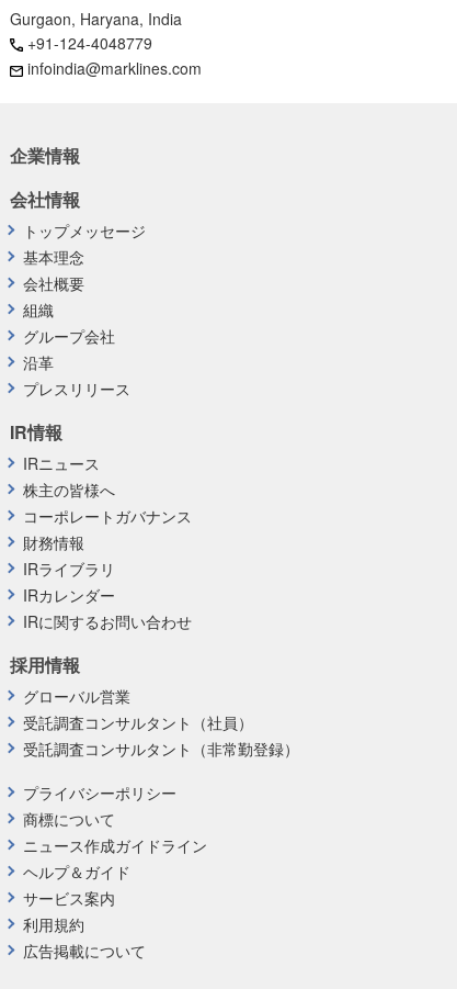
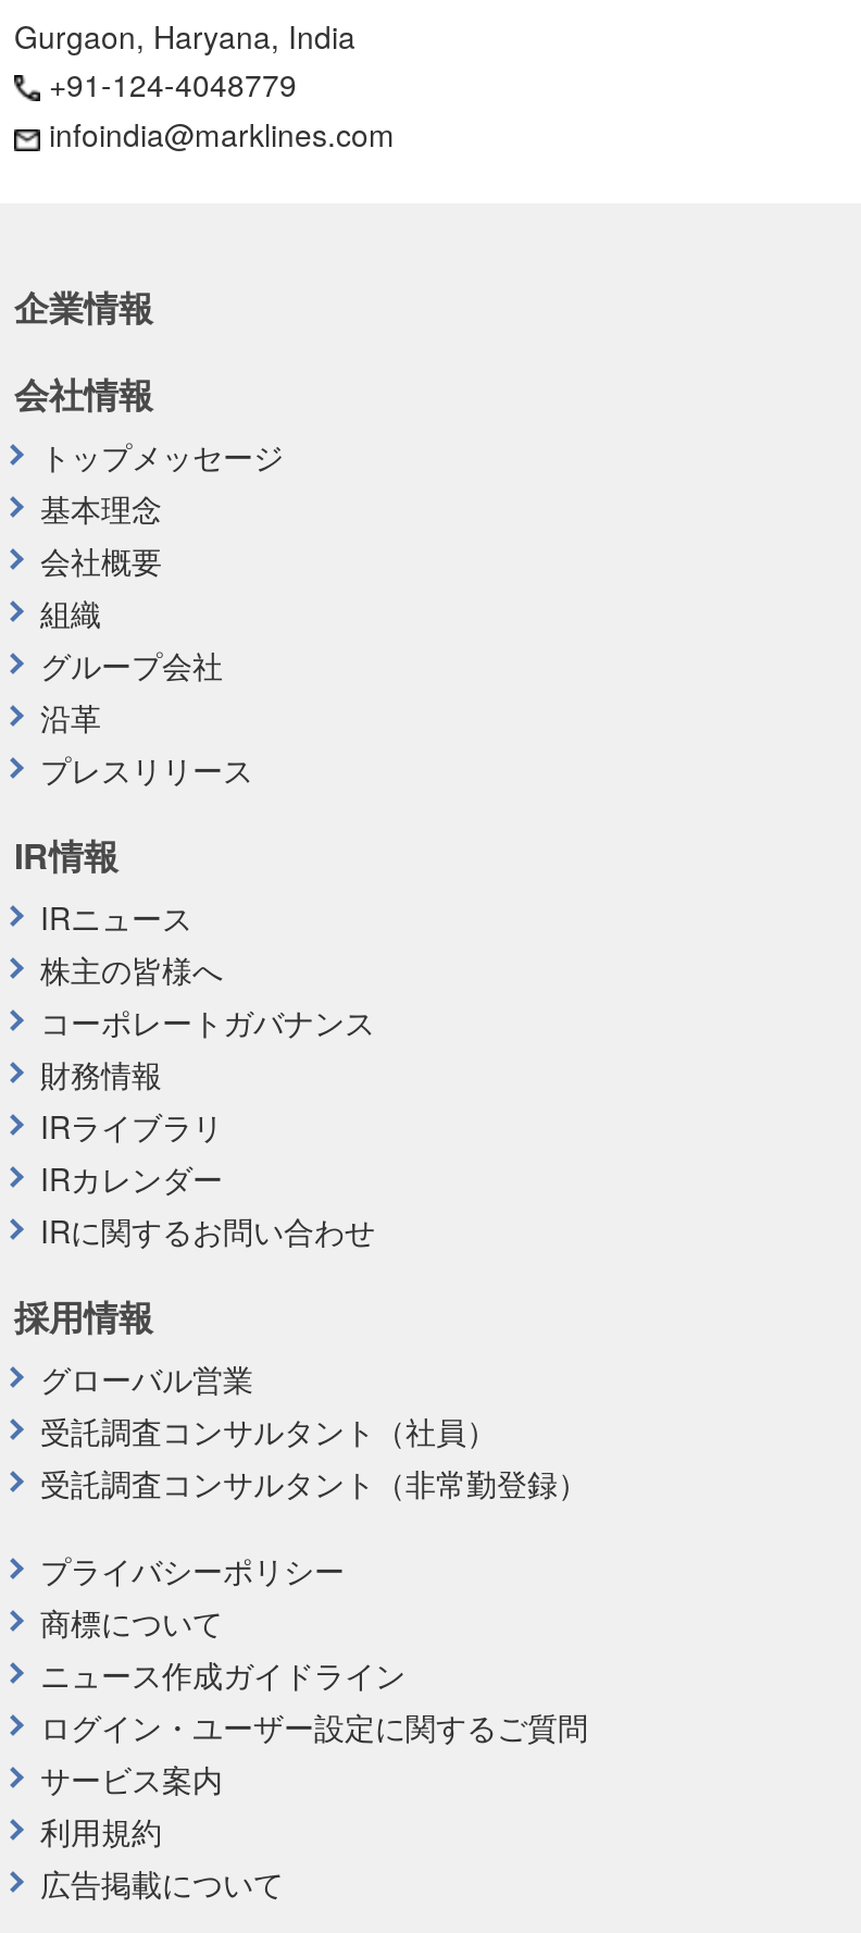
[23,860,130,882] ヘルプ＆ガイド -> [40,1704,588,1747] ログイン・ユーザー設定に関するご質問

